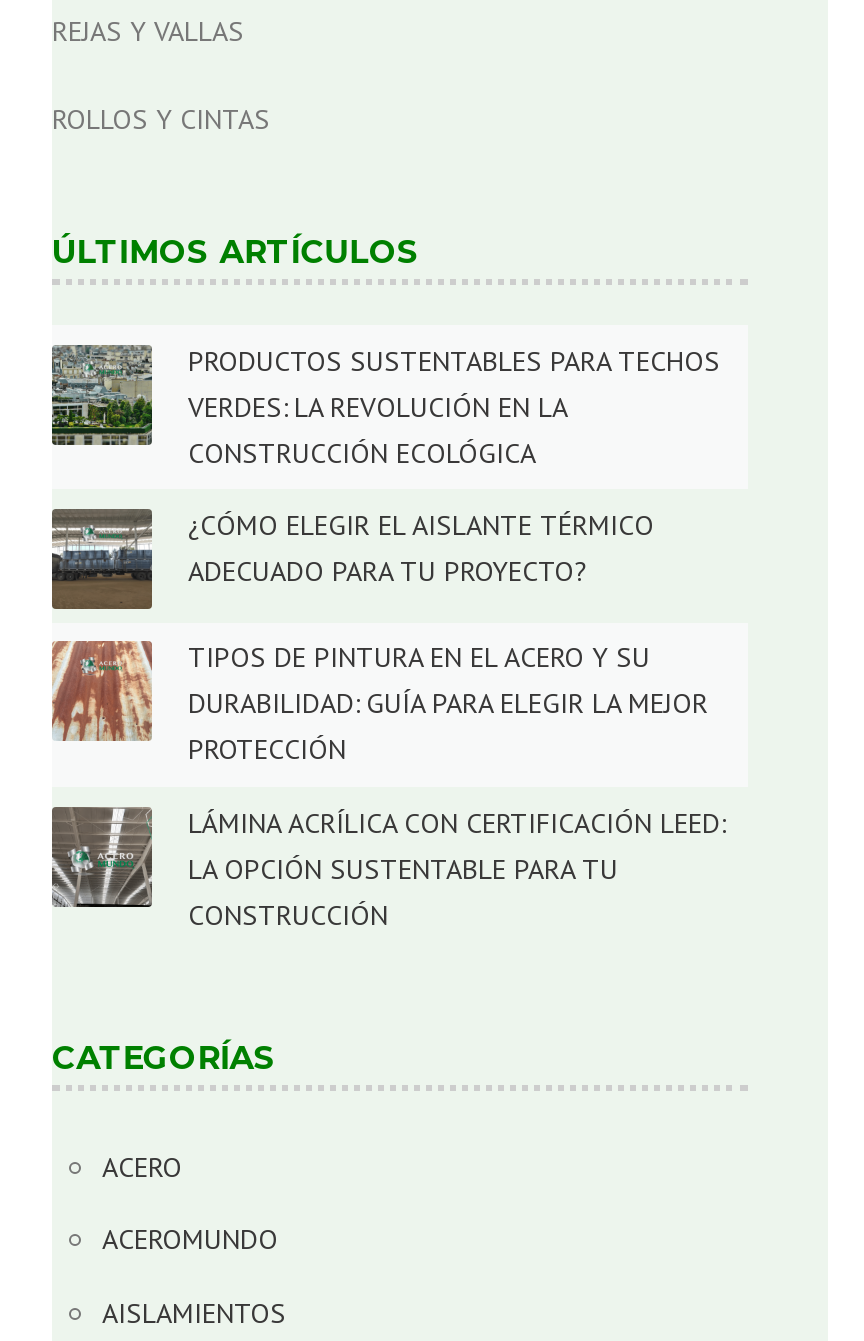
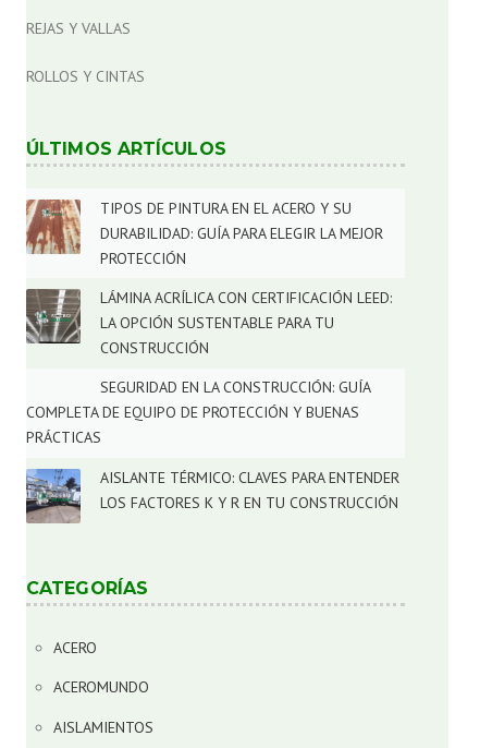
[50,342,720,589] [image] | PRODUCTOS SUSTENTABLES PARA TECHOS | VERDES: LA REVOLUCIÓN EN LA | CONSTRUCCIÓN ECOLÓGICA | ¿CÓMO ELEGIR EL AISLANTE TÉRMICO | ADECUADO PARA TU PROYECTO? -> none
[50,509,152,611] [image] -> none
moved [48,637,724,932] -> [24,196,392,358]: [image] | TIPOS DE PINTURA EN EL ACERO Y SU | DURABILIDAD: GUÍA PARA ELEGIR LA MEJOR | PROTECCIÓN | LÁMINA ACRÍLICA CON CERTIFICACIÓN LEED: | LA OPCIÓN SUSTENTABLE PARA TU | CONSTRUCCIÓN
none -> [25,378,399,524] [image] | SEGURIDAD EN LA CONSTRUCCIÓN: GUÍA | COMPLETA DE EQUIPO DE PROTECCIÓN Y BUENAS | PRÁCTICAS | AISLANTE TÉRMICO: CLAVES PARA ENTENDER | LOS FACTORES K Y R EN TU CONSTRUCCIÓN

